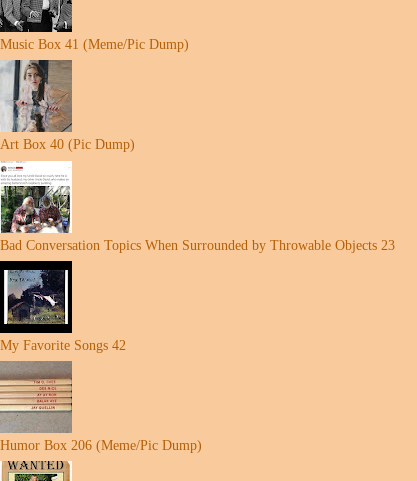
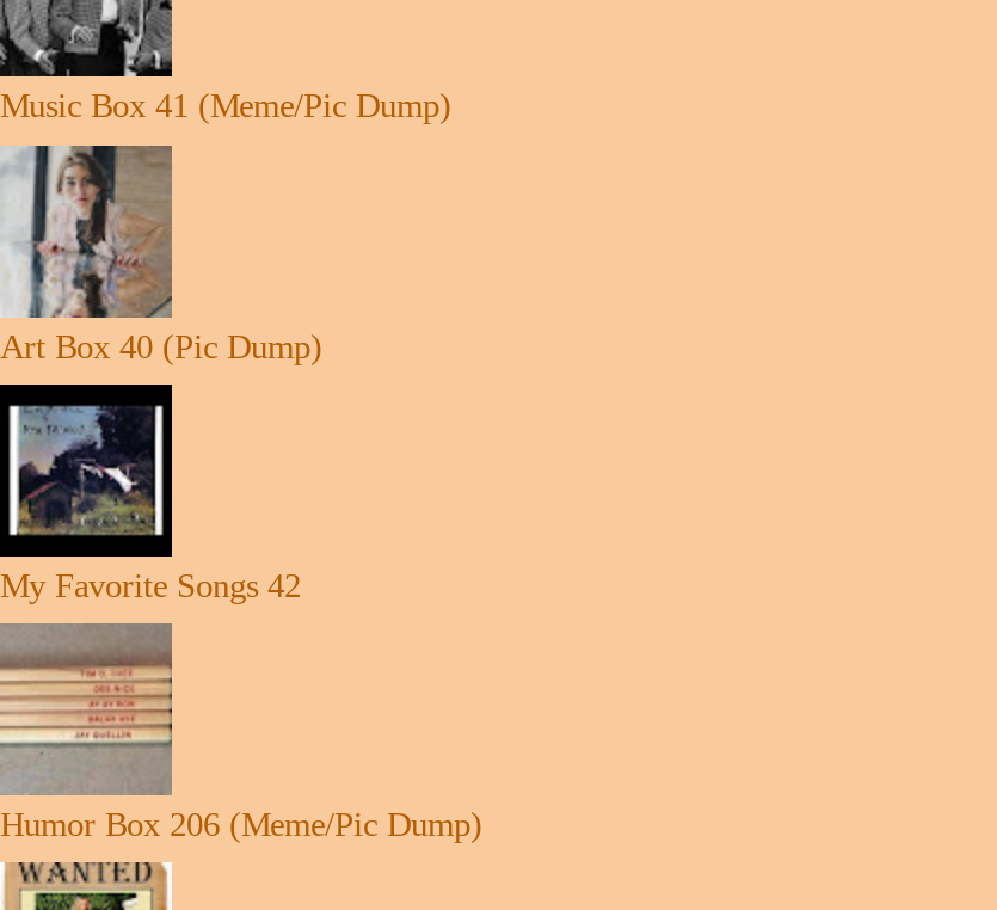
[0,160,395,253] [image] | Bad Conversation Topics When Surrounded by Throwable Objects 23 -> none

